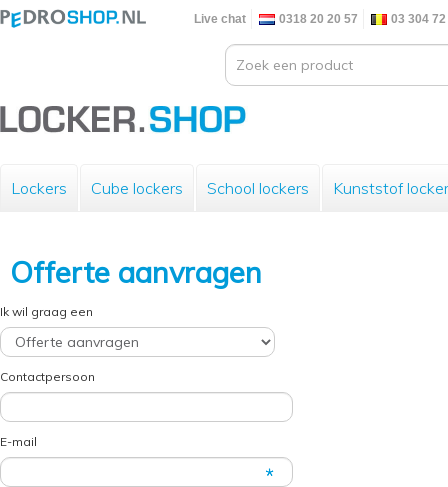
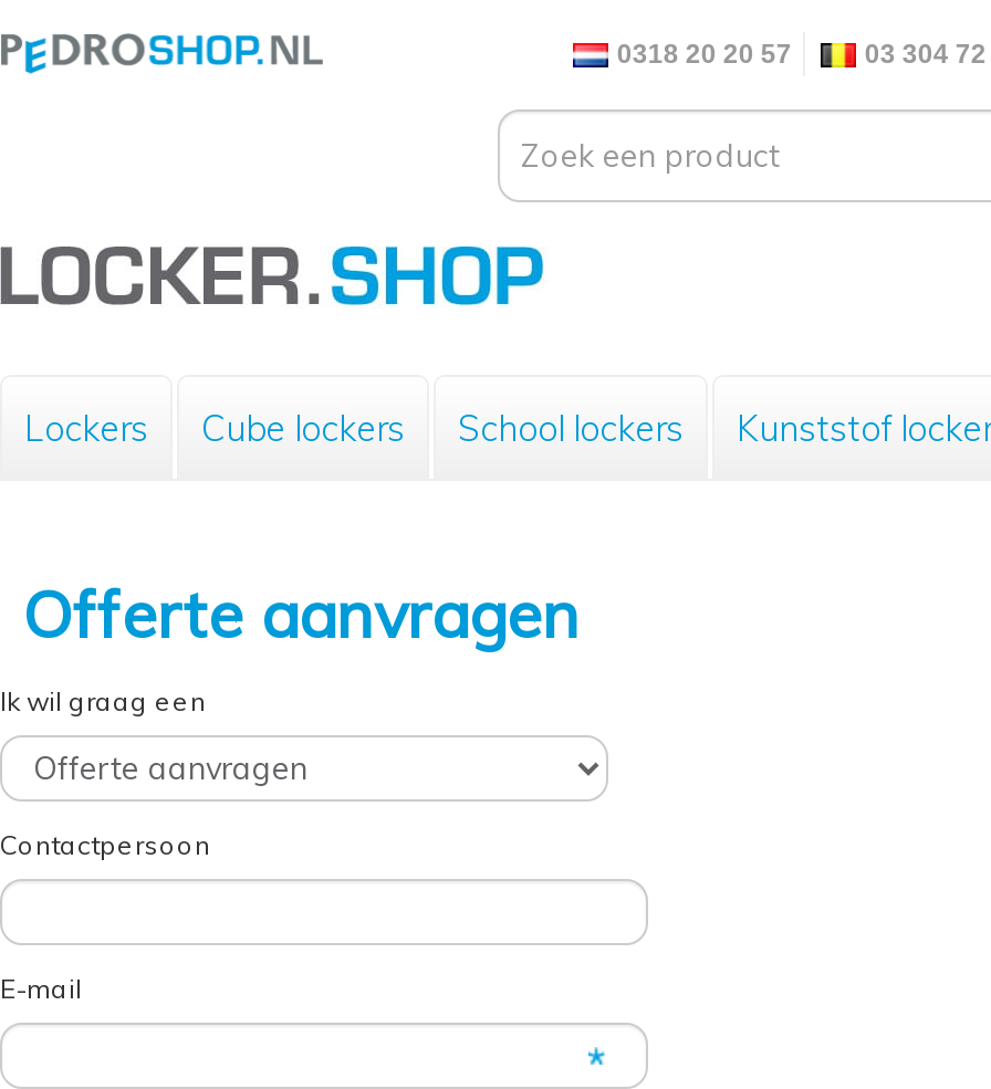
[194,12,246,26] Live chat -> none

